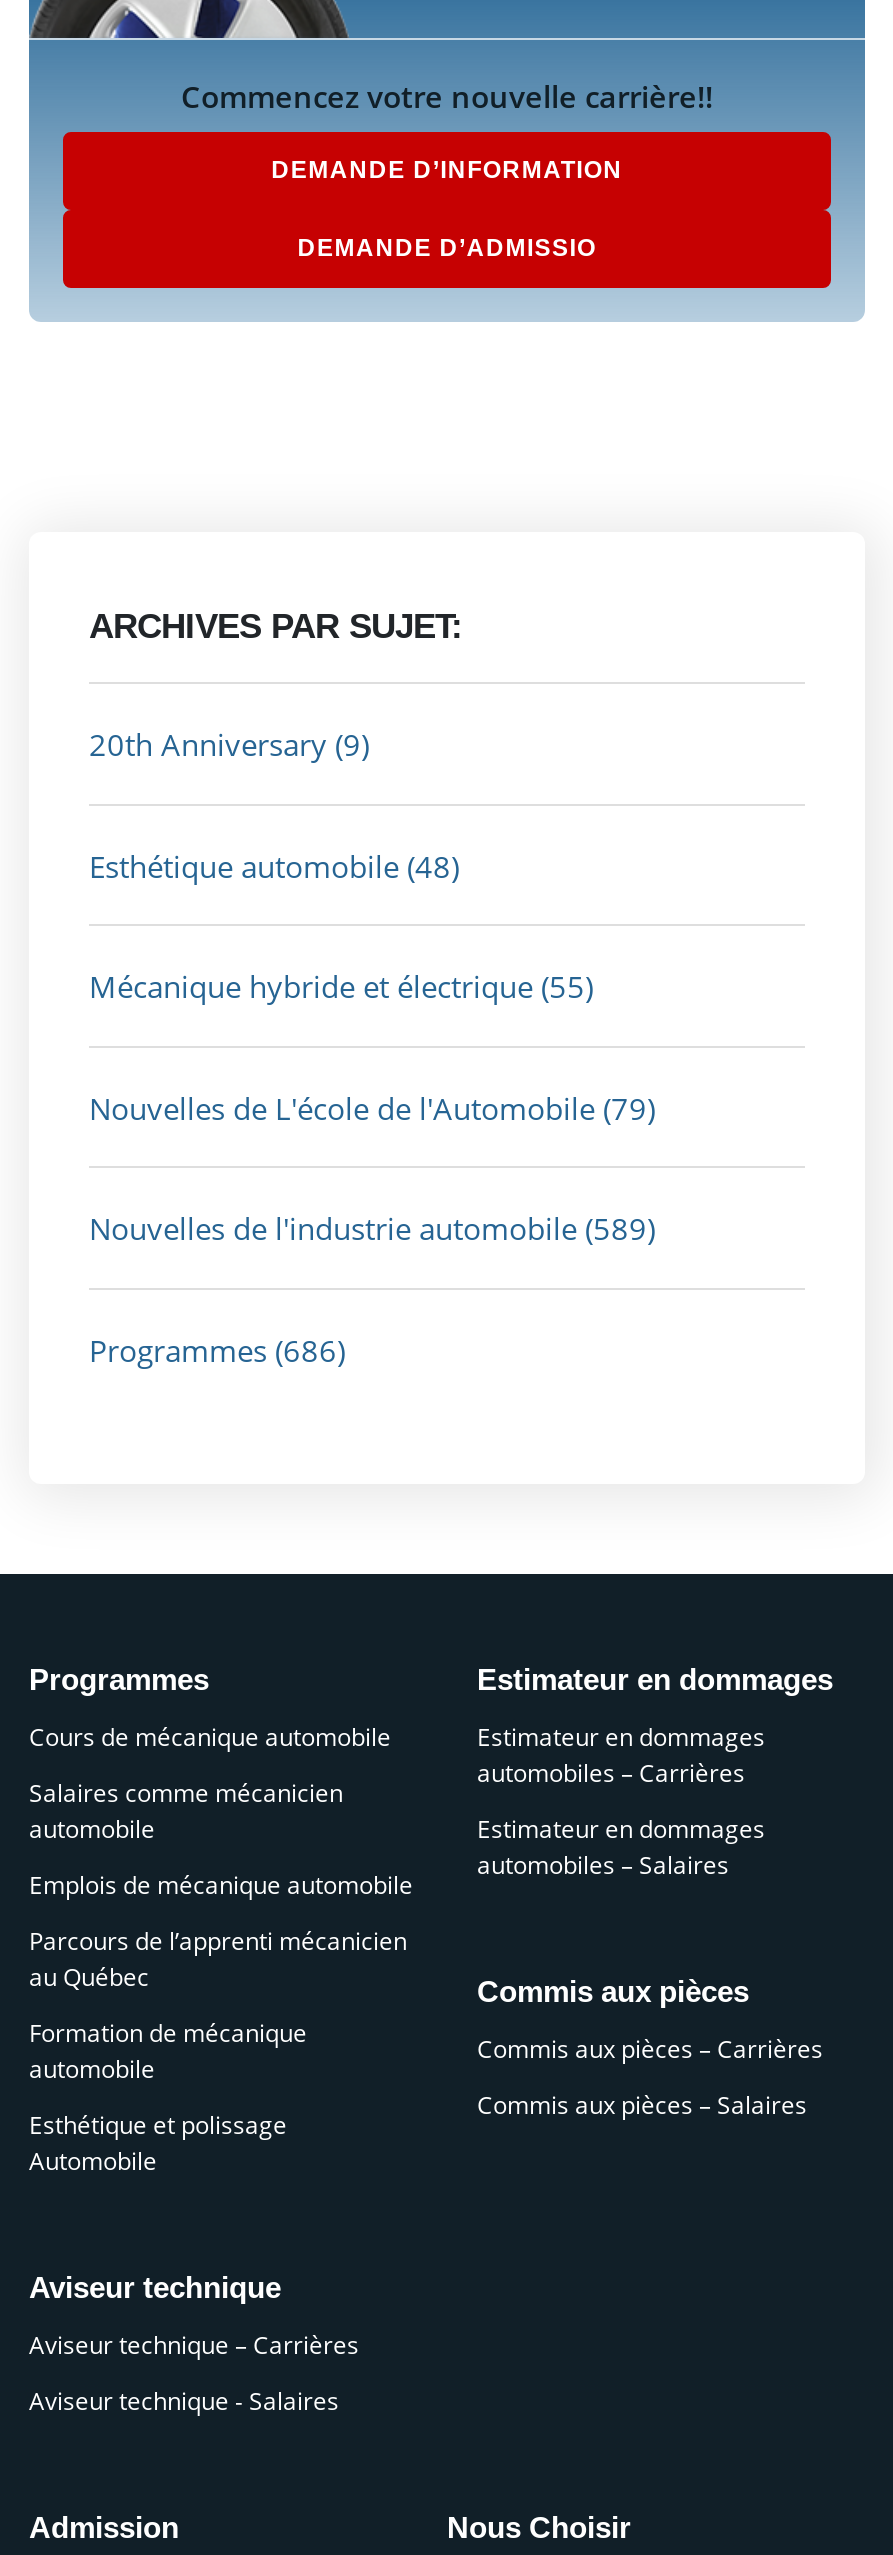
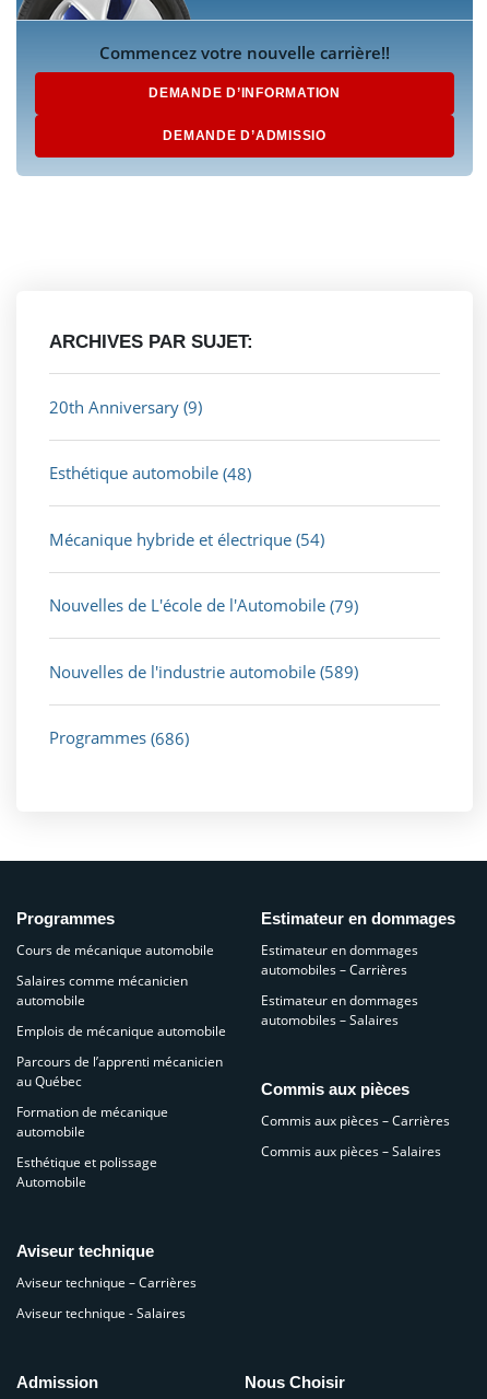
[89,966,593,1006] Mécanique hybride et électrique (55) -> [49,528,324,550] Mécanique hybride et électrique (54)

